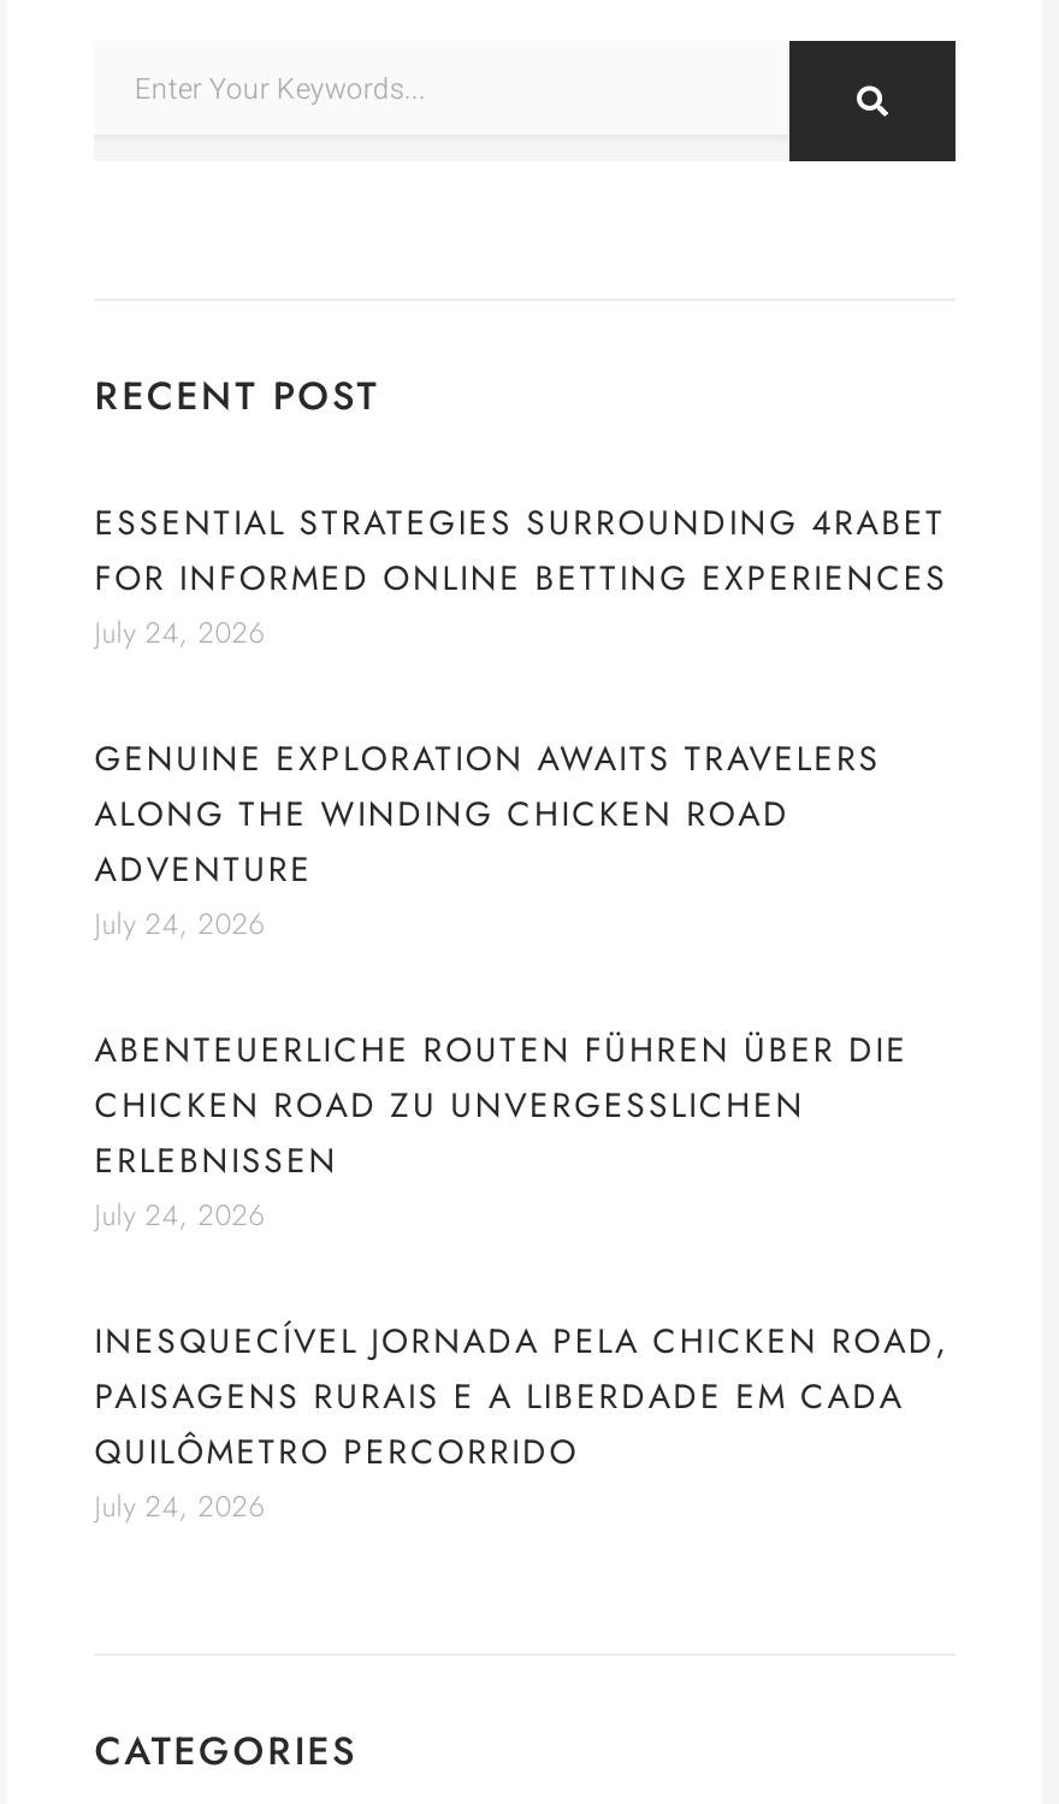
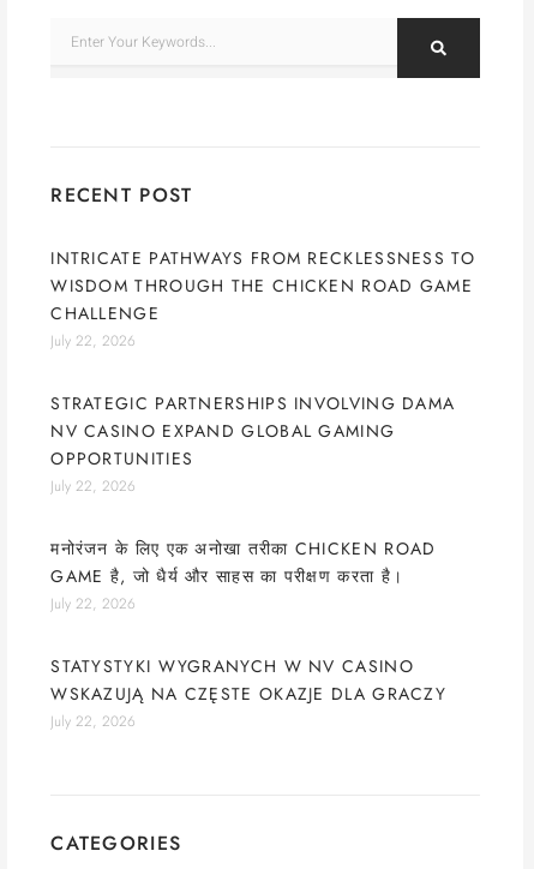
[95,498,948,655] ESSENTIAL STRATEGIES SURROUNDING 4RABET | FOR INFORMED ONLINE BETTING EXPERIENCES | July 24, 2026 -> [51,246,475,352] INTRICATE PATHWAYS FROM RECKLESSNESS TO | WISDOM THROUGH THE CHICKEN ROAD GAME | CHALLENGE | July 22, 2026
[95,734,881,946] GENUINE EXPLORATION AWAITS TRAVELERS | ALONG THE WINDING CHICKEN ROAD | ADVENTURE | July 24, 2026 -> [51,391,455,497] STRATEGIC PARTNERSHIPS INVOLVING DAMA | NV CASINO EXPAND GLOBAL GAMING | OPPORTUNITIES | July 22, 2026
[95,1025,908,1237] ABENTEUERLICHE ROUTEN FÜHREN ÜBER DIE | CHICKEN ROAD ZU UNVERGESSLICHEN | ERLEBNISSEN | July 24, 2026 -> [51,537,436,615] मनोरंजन के लिए एक अनोखा तरीका CHICKEN ROAD | GAME है, जो धैर्य और साहस का परीक्षण करता है। | July 22, 2026
[95,1317,948,1528] INESQUECÍVEL JORNADA PELA CHICKEN ROAD, | PAISAGENS RURAIS E A LIBERDADE EM CADA | QUILÔMETRO PERCORRIDO | July 24, 2026 -> [51,654,447,732] STATYSTYKI WYGRANYCH W NV CASINO | WSKAZUJĄ NA CZĘSTE OKAZJE DLA GRACZY | July 22, 2026

